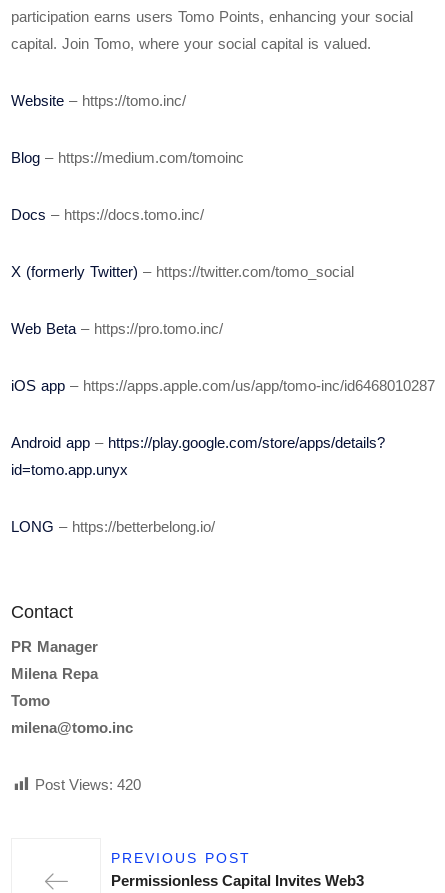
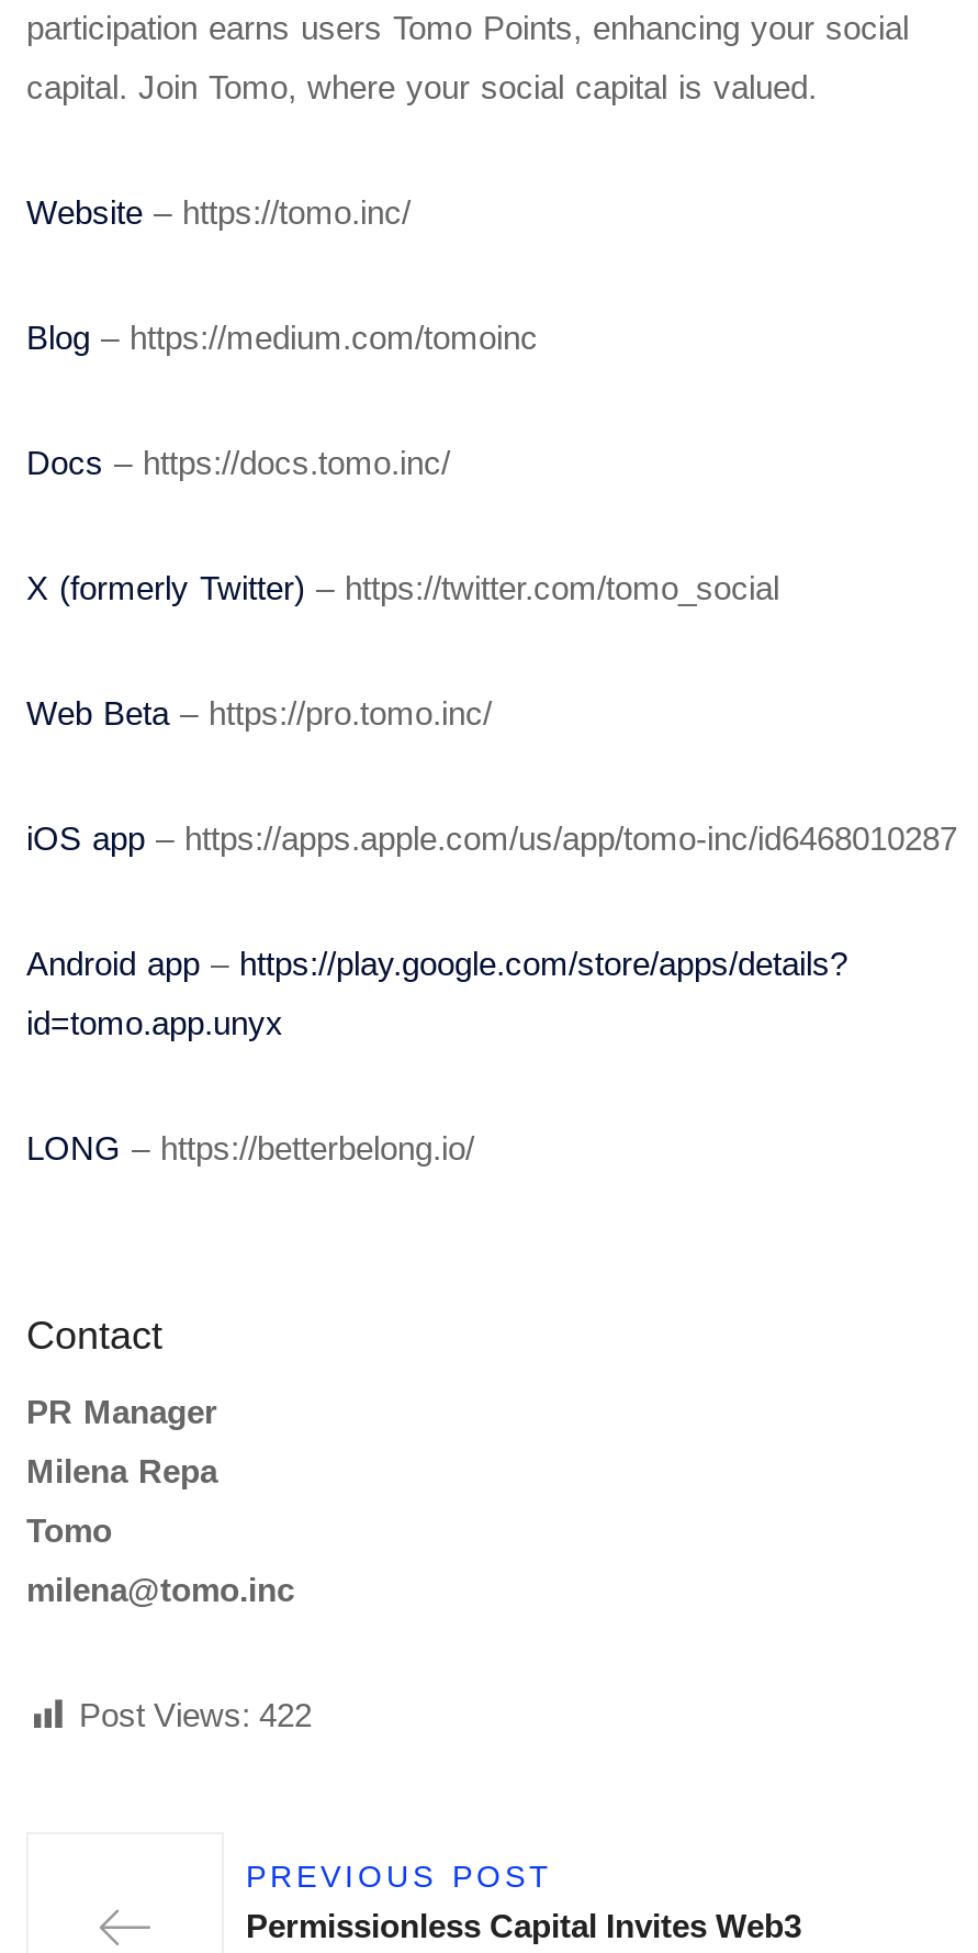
[35,776,141,793] Post Views: 420 -> [79,1697,312,1734] Post Views: 422

